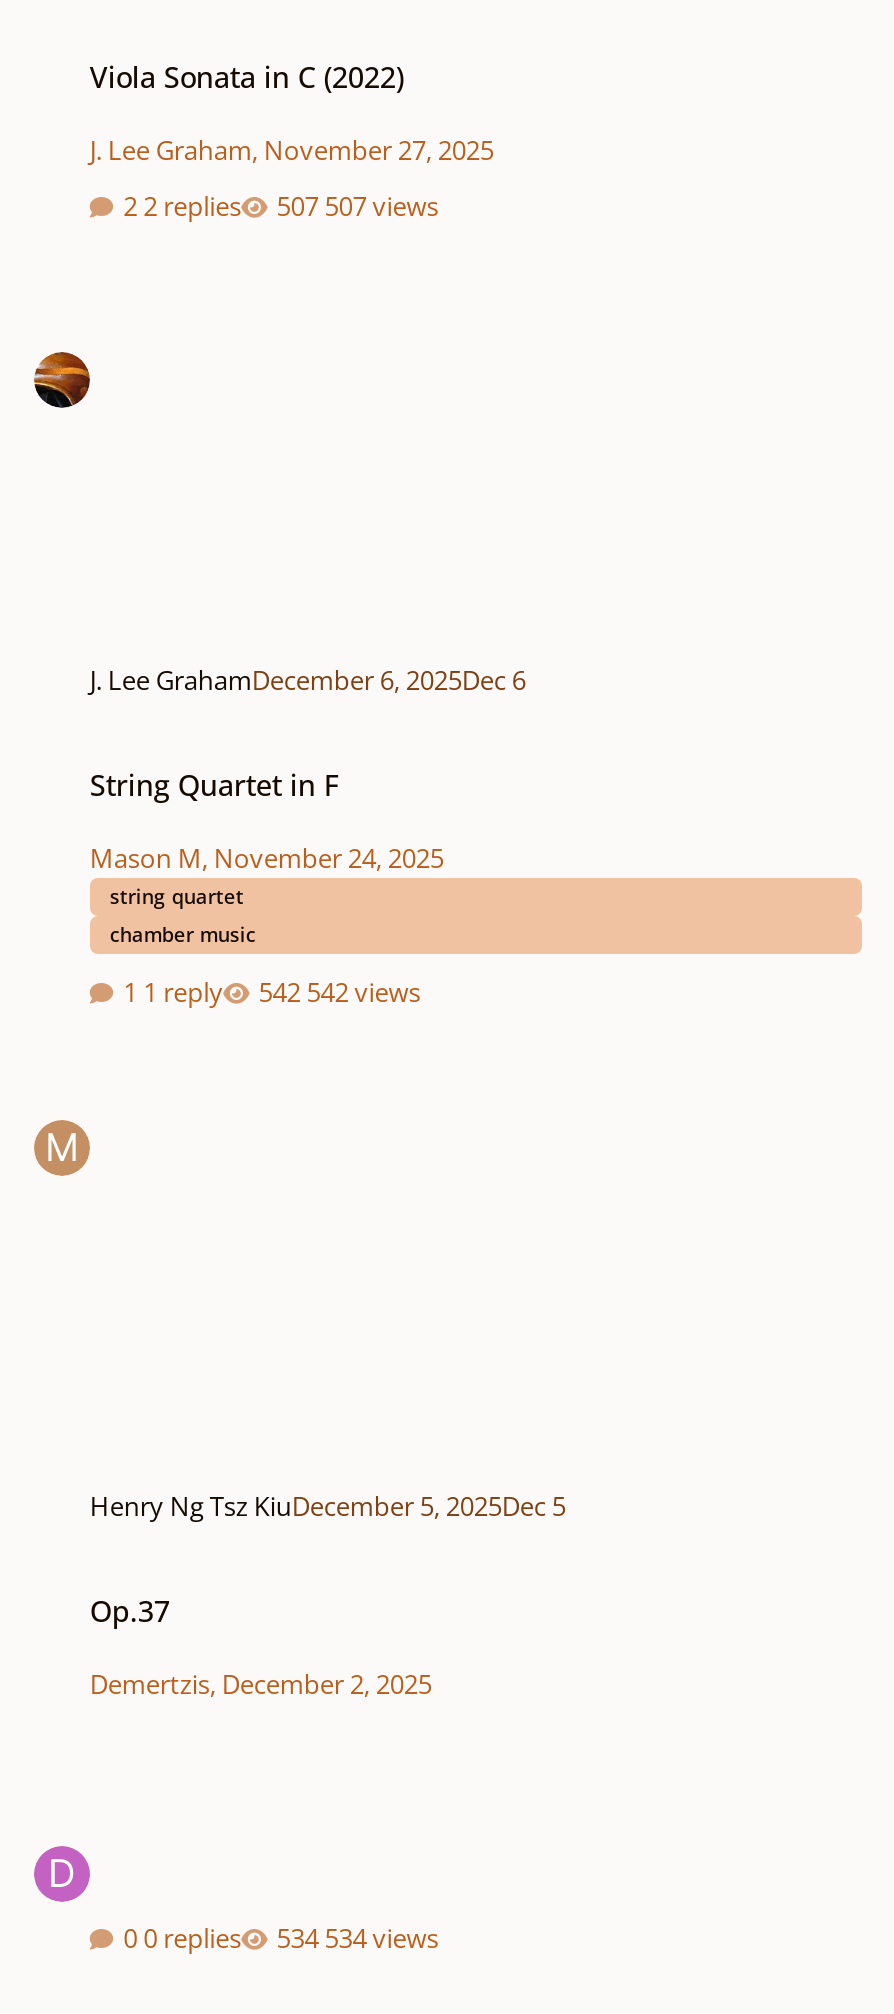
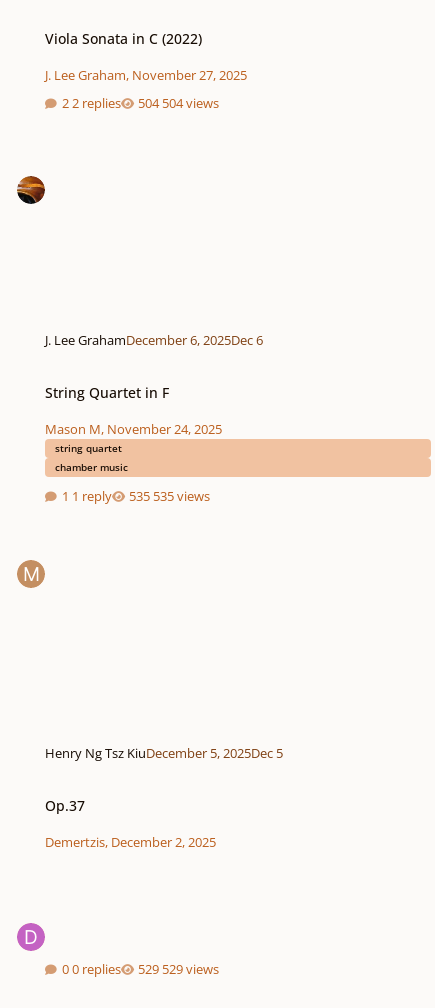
[324,189,438,225] 507 views -> [162,94,219,112] 504 views
[306,974,420,1010] 542 views -> [153,487,210,505] 535 views
[324,1920,438,1956] 534 views -> [162,960,219,978] 529 views

